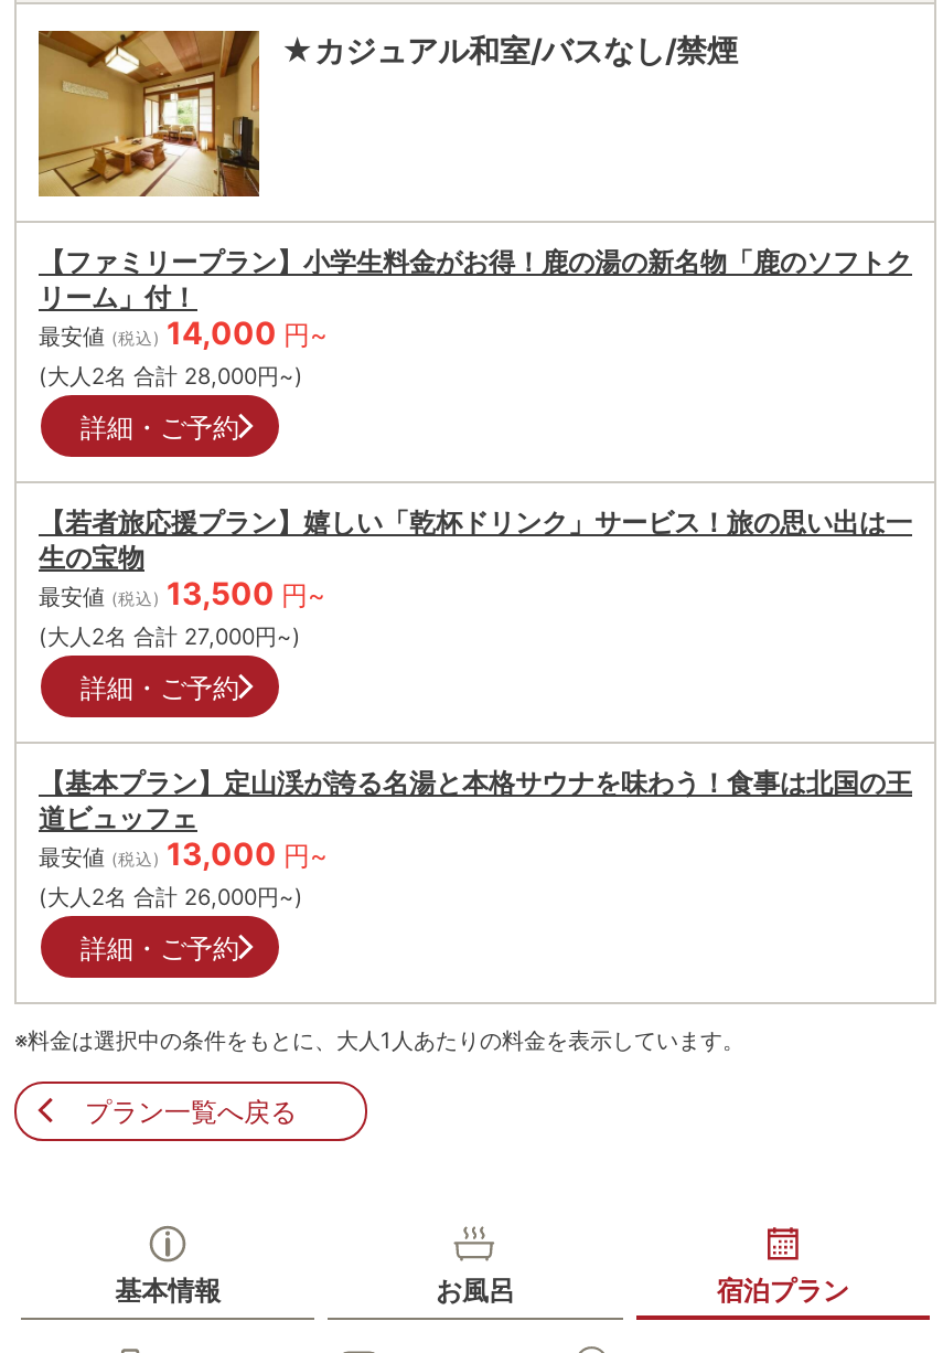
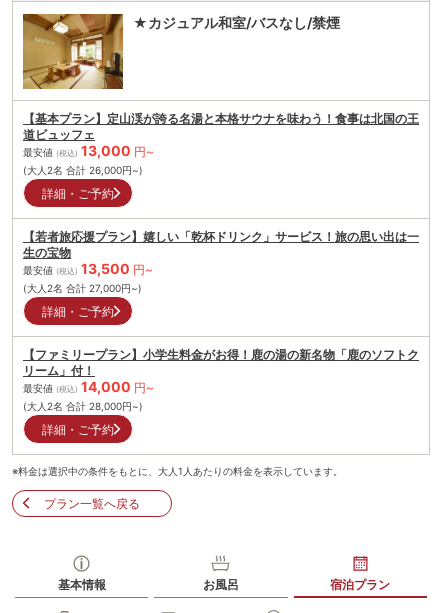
moved [39,245,912,389] -> [23,347,419,412]: 【ファミリープラン】小学生料金がお得！鹿の湯の新名物「鹿のソフトク | リーム」付！ | 最安値 (税込) 14,000 円~ | (大人2名 合計28,000円~)
moved [39,766,912,910] -> [23,111,419,176]: 【基本プラン】定山渓が誇る名湯と本格サウナを味わう！食事は北国の王 | 道ビュッフェ | 最安値 (税込) 13,000 円~ | (大人2名 合計26,000円~)

